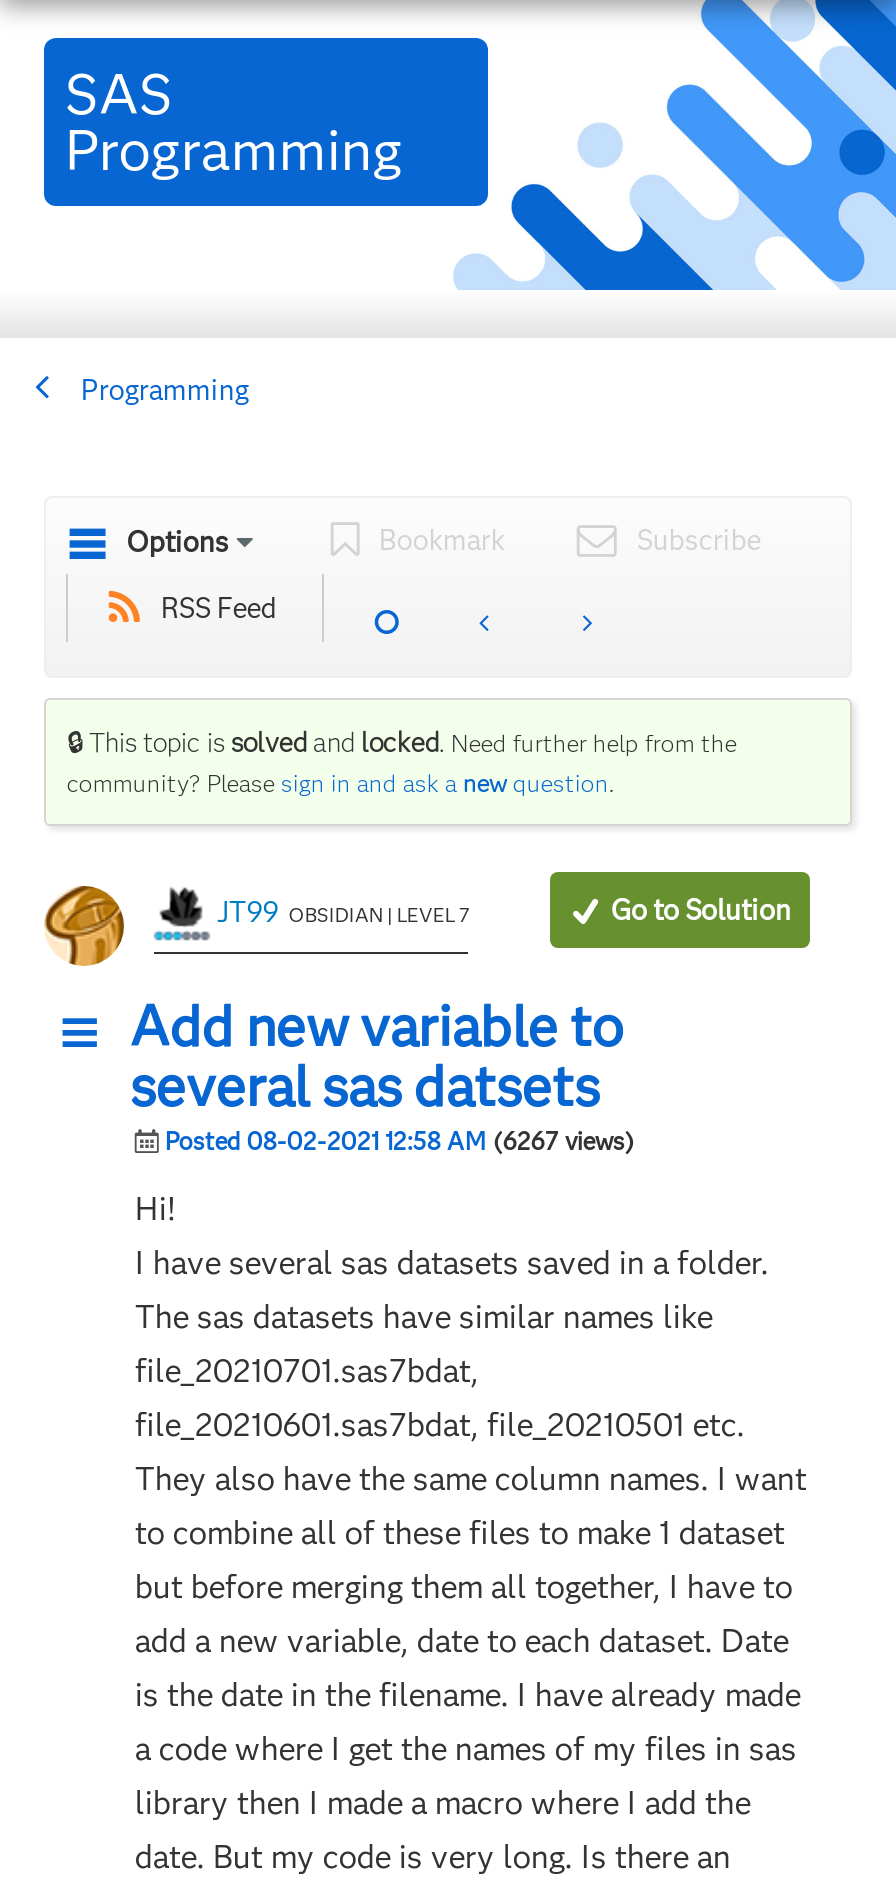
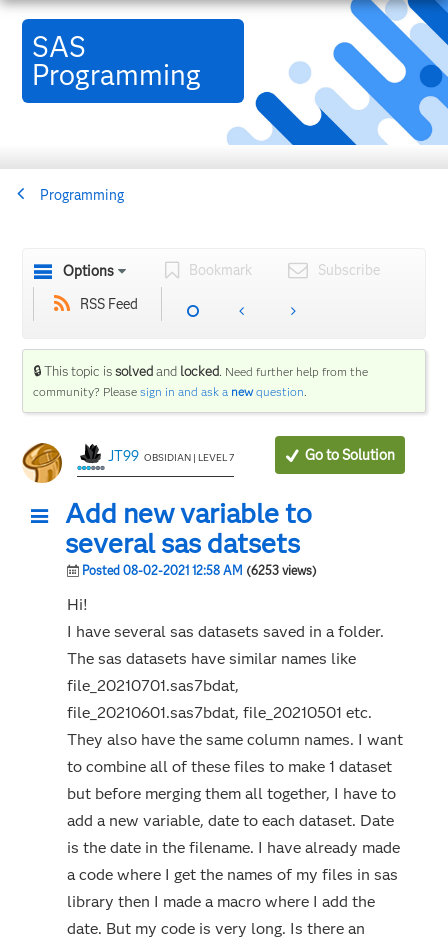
[165,1125,635,1155] Posted 08-02-2021 12:58 AM (6267 views) -> [82,562,317,577] Posted 08-02-2021 12:58 AM (6253 views)

